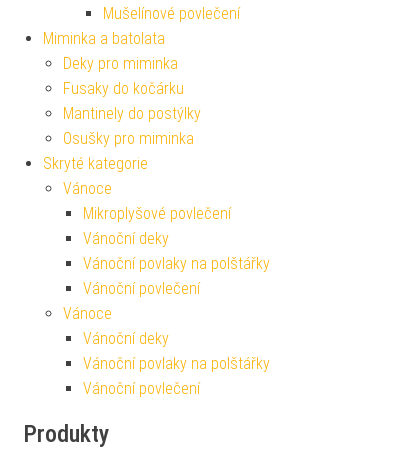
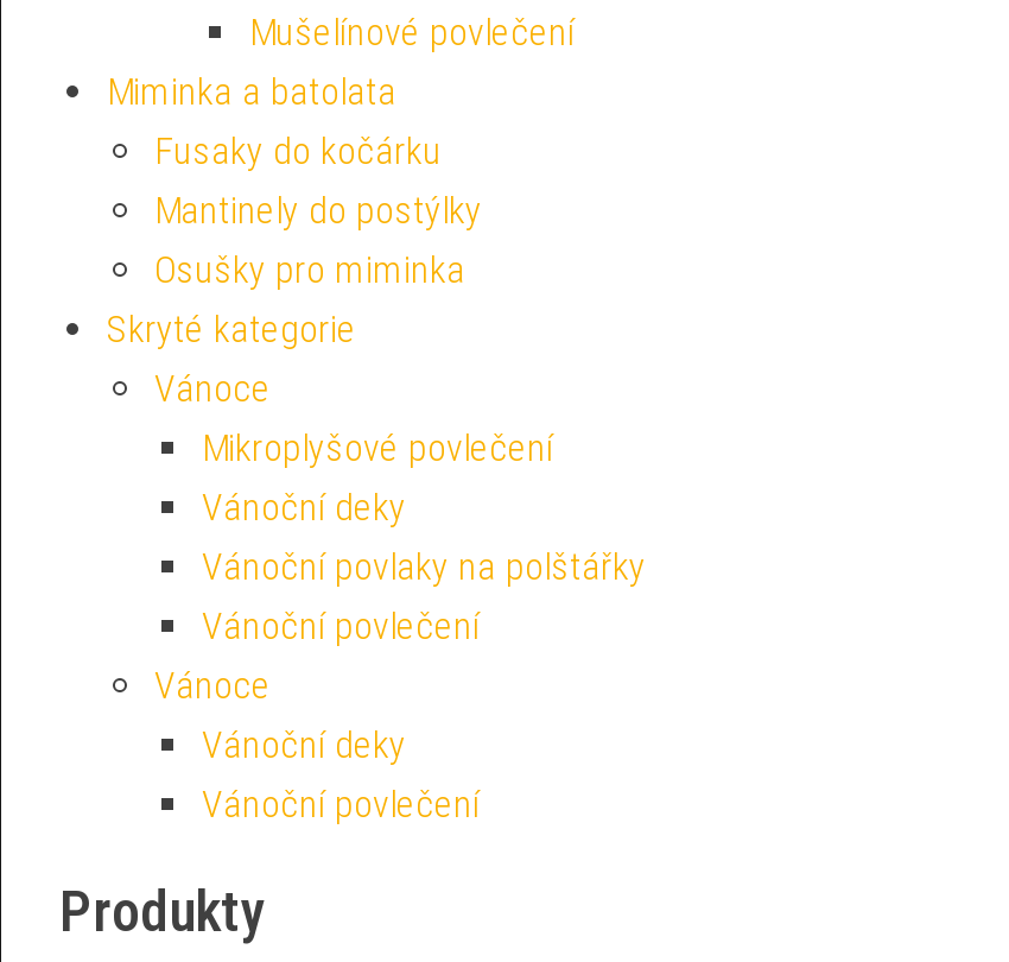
[63,54,178,73] Deky pro miminka -> none
[83,354,270,373] Vánoční povlaky na polštářky -> none

